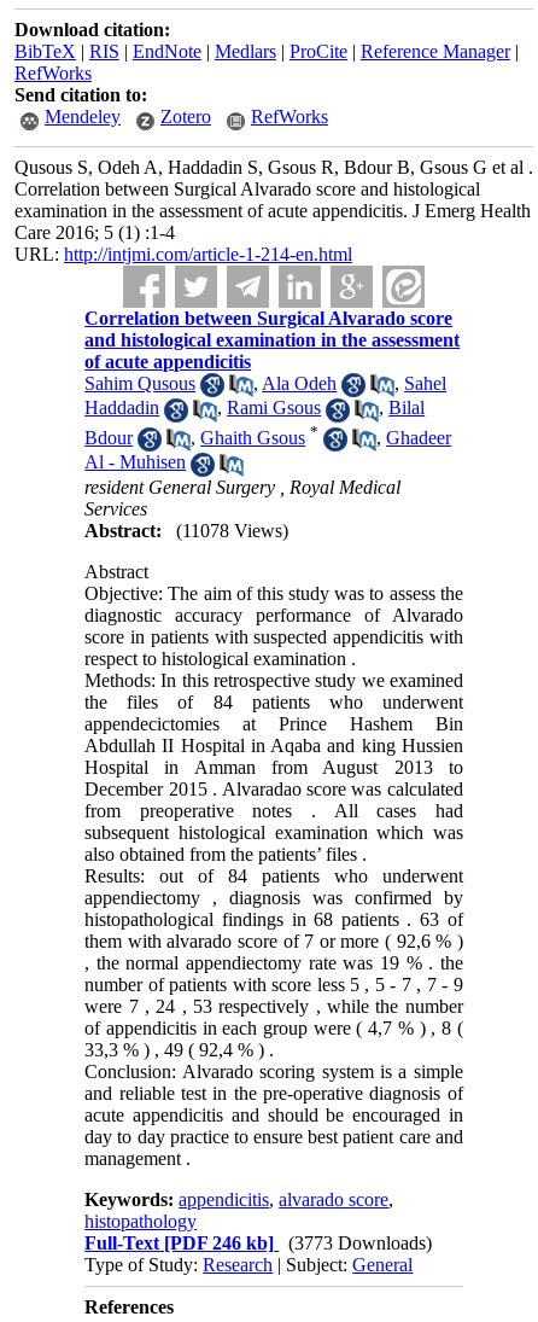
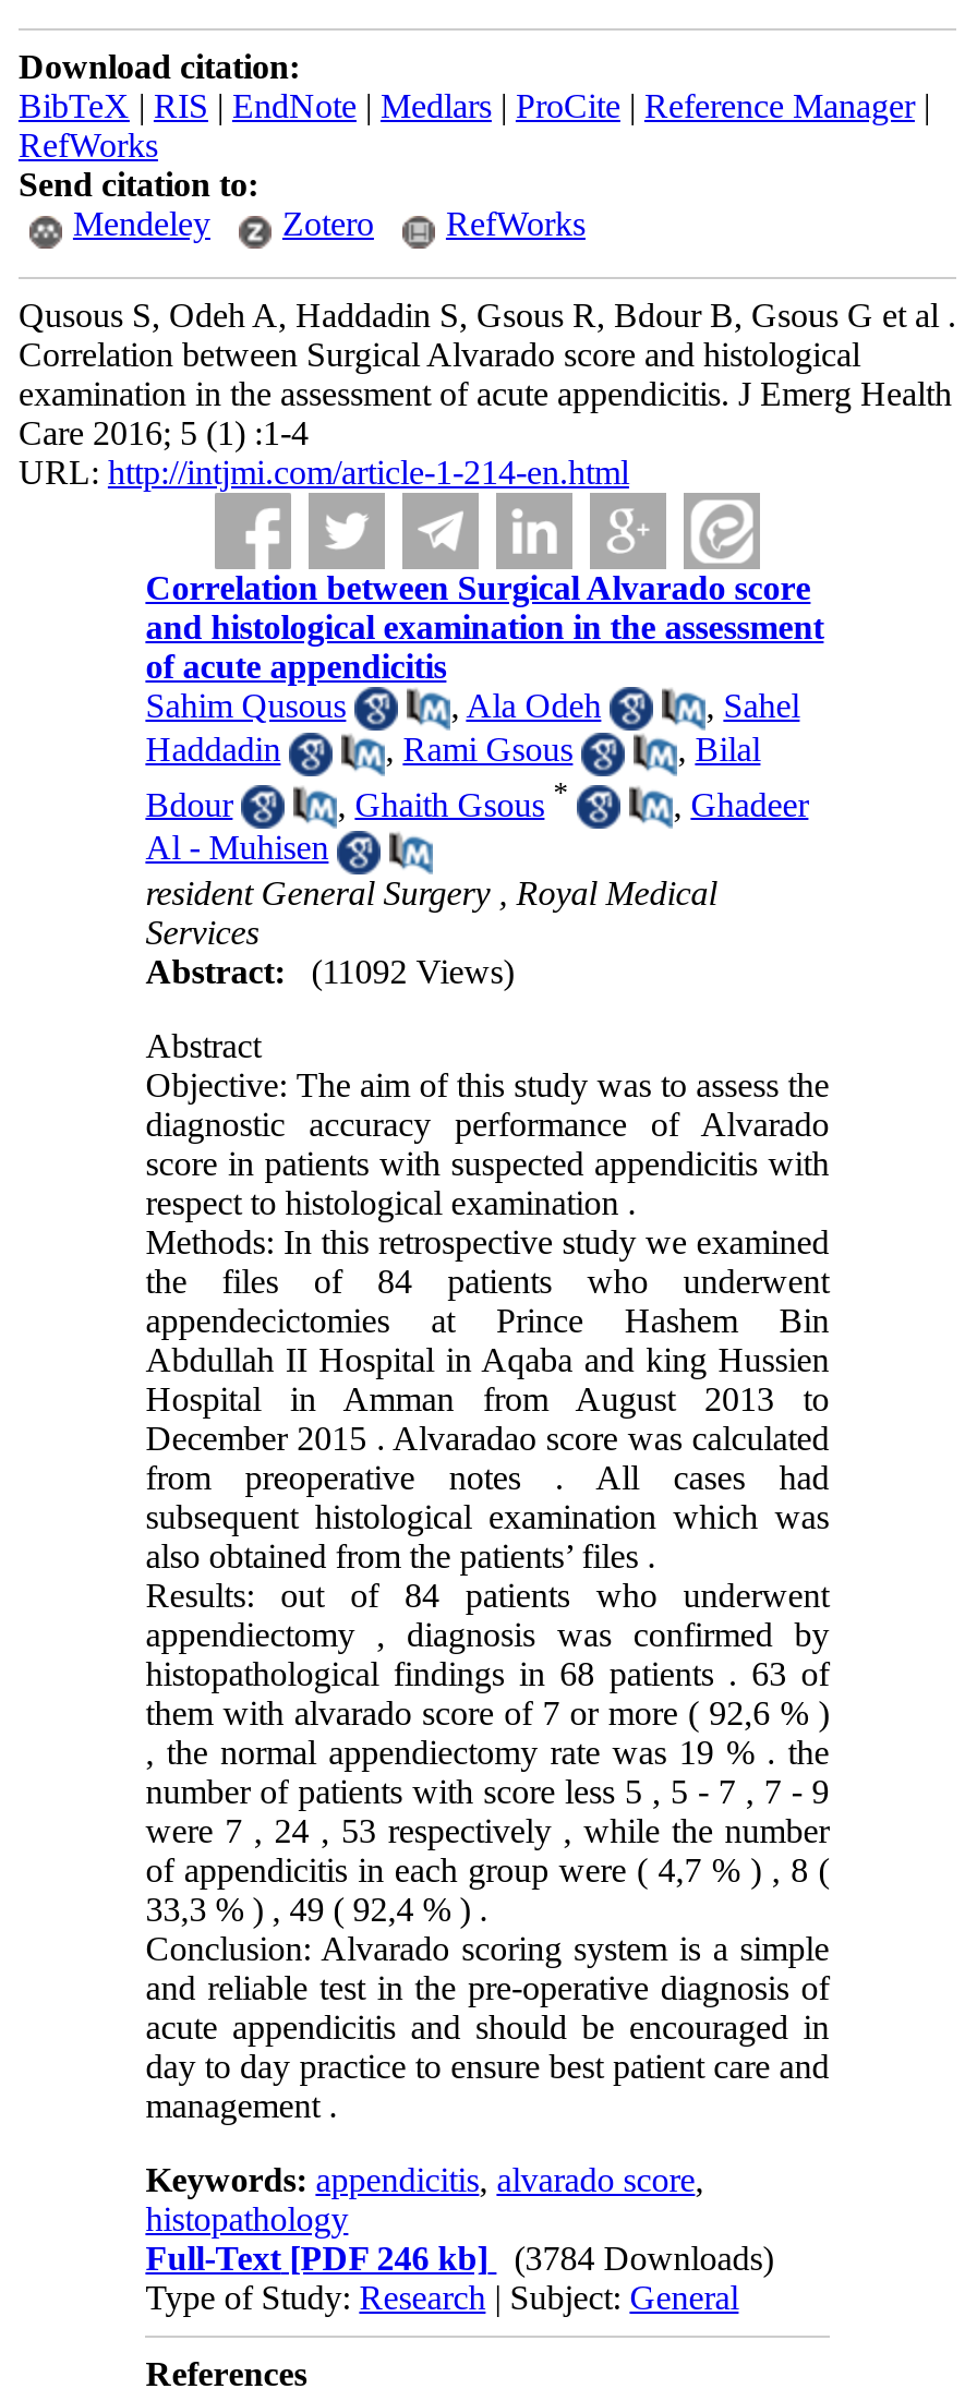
[85,520,289,540] Abstract: (11078 Views) -> [145,952,514,989] Abstract: (11092 Views)
[85,1232,432,1253] Full-Text [PDF 246 kb] (3773 Downloads) -> [145,2239,774,2276] Full-Text [PDF 246 kb] (3784 Downloads)

